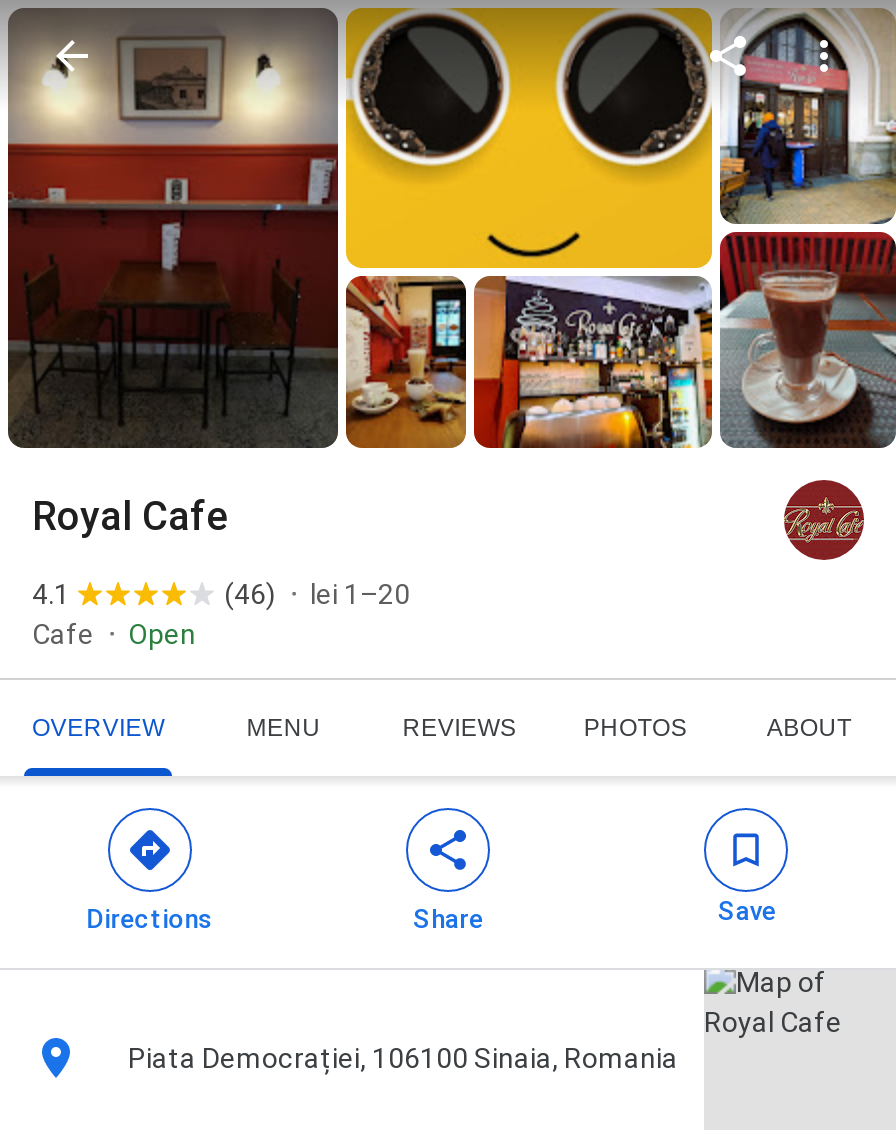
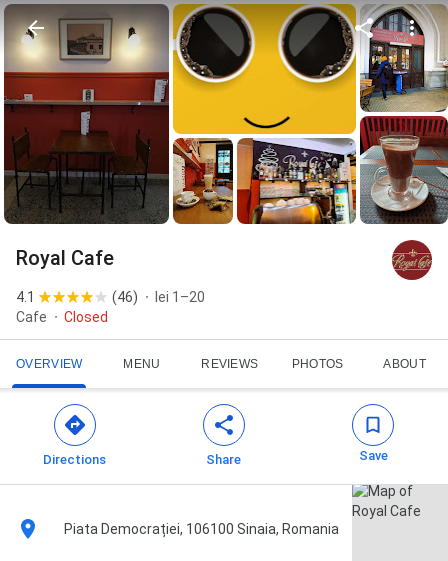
[128,618,196,650] Open -> [64,309,108,325] Closed

